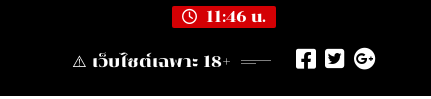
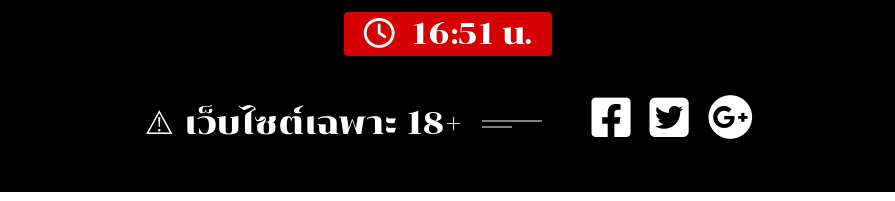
[202,8,266,26] 11:46 น. -> [404,16,532,52] 16:51 น.

